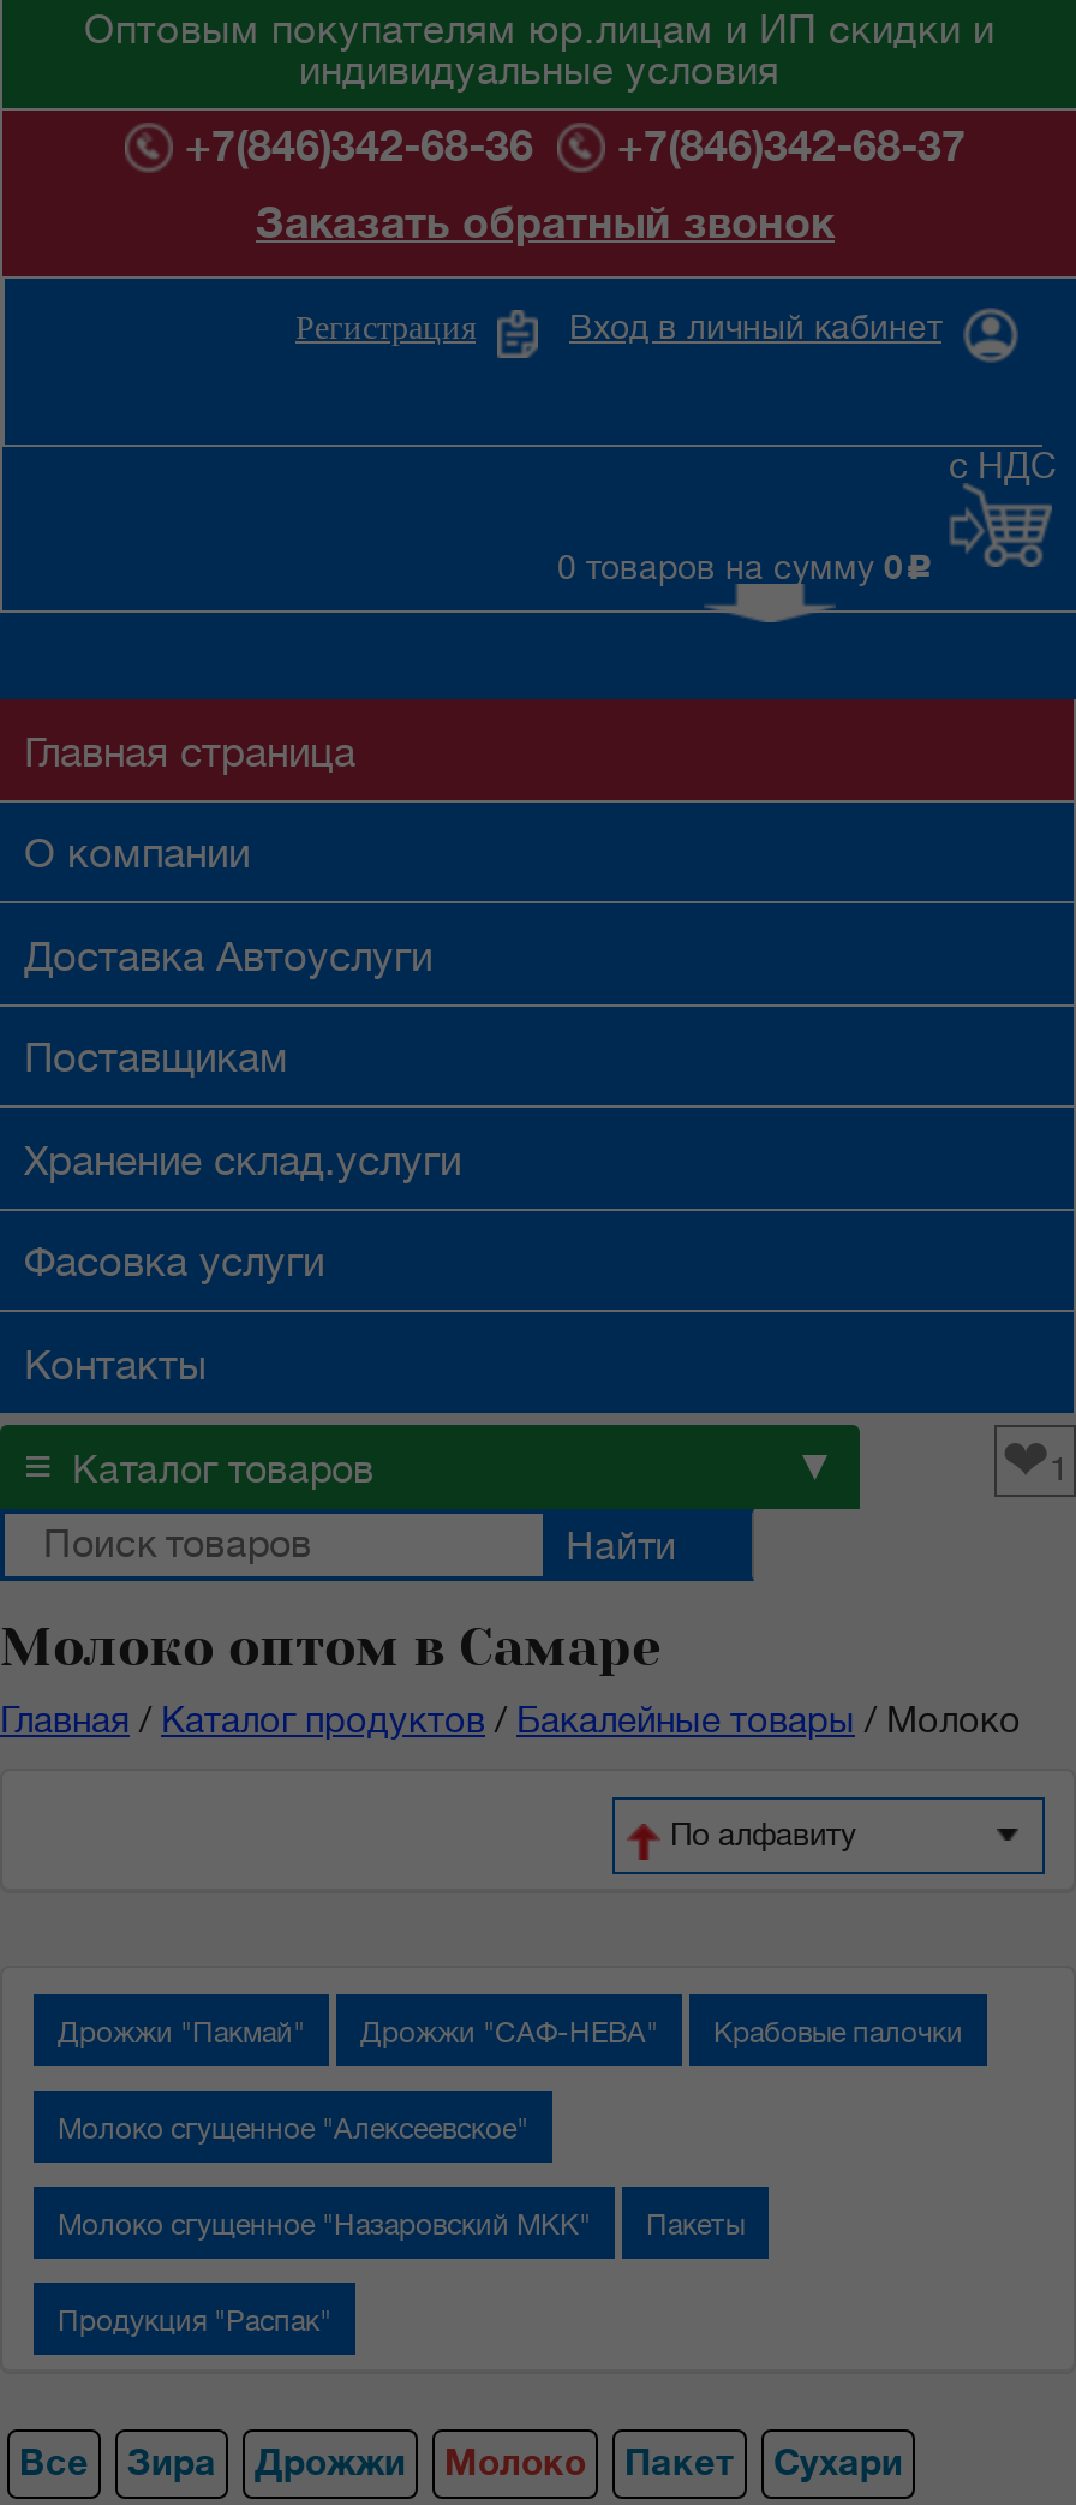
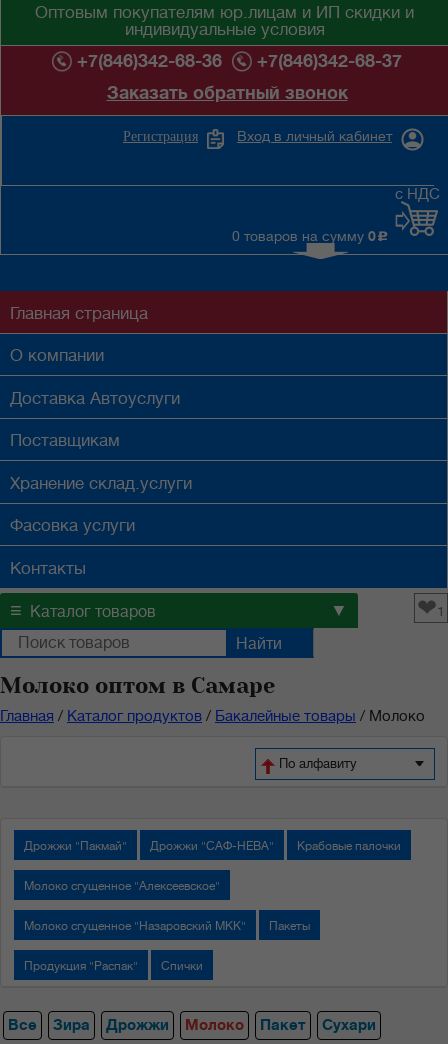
none -> [161,959,203,973] Спички

